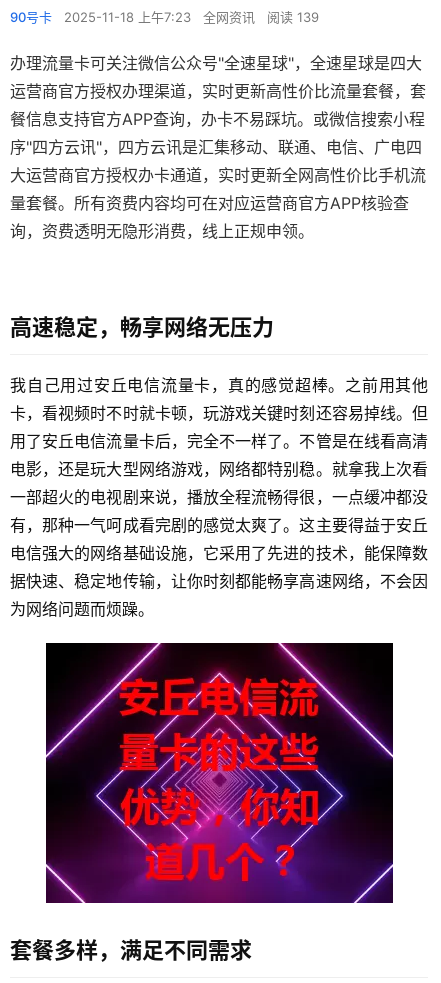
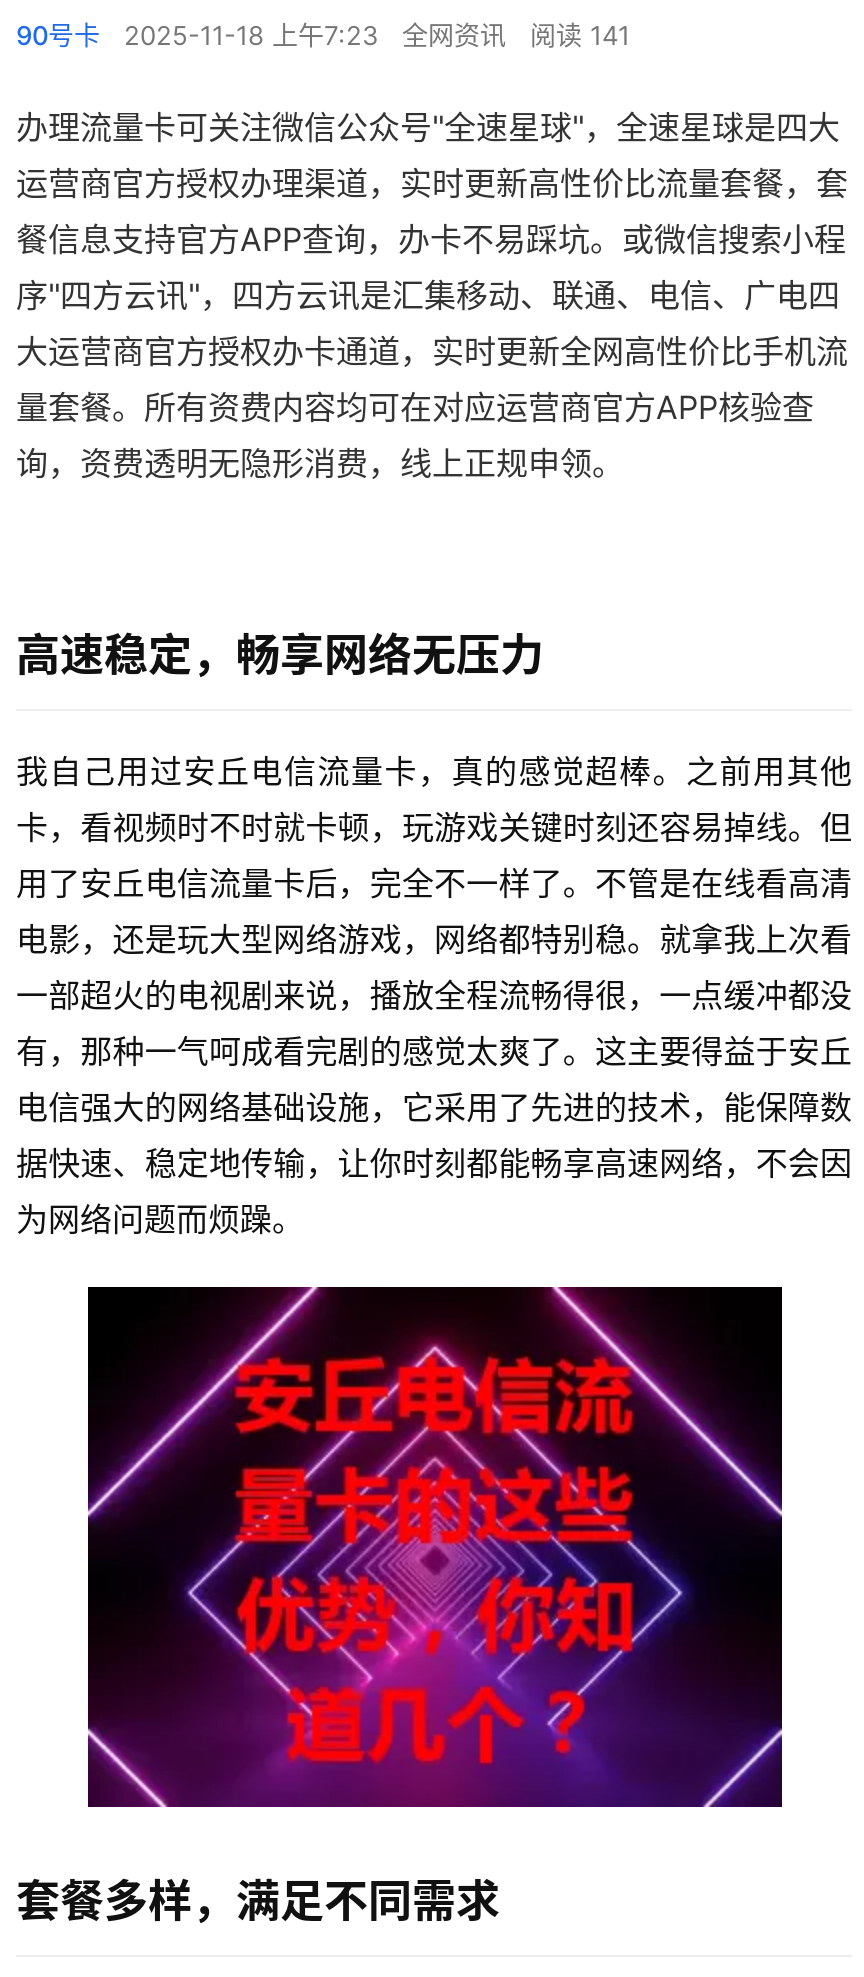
[10,9,319,25] 90号卡 2025-11-18 上午7:23 全网资讯 阅读 139 -> [16,19,630,51] 90号卡 2025-11-18 上午7:23 全网资讯 阅读 141

